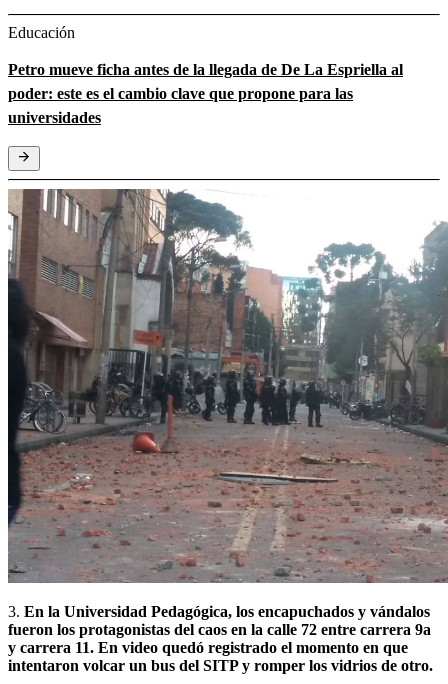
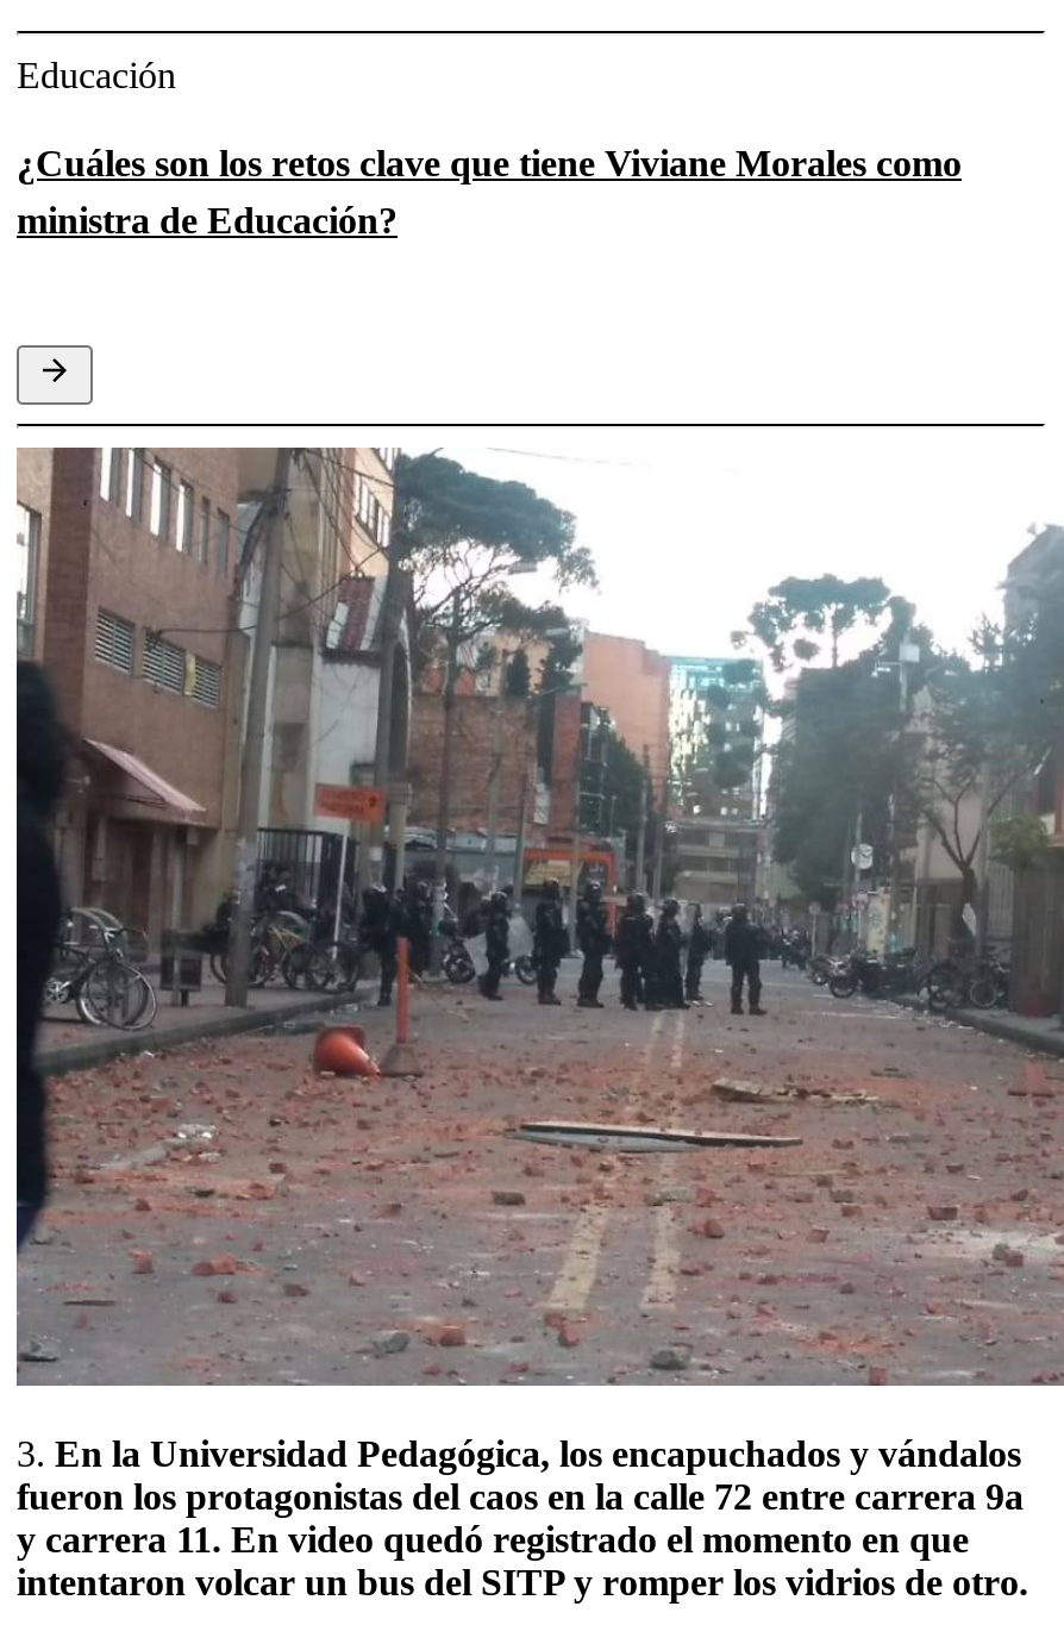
[8,61,403,126] Petro mueve ficha antes de la llegada de De La Espriella al | poder: este es el cambio clave que propone para las | universidades -> [17,142,962,240] ¿Cuáles son los retos clave que tiene Viviane Morales como | ministra de Educación?

